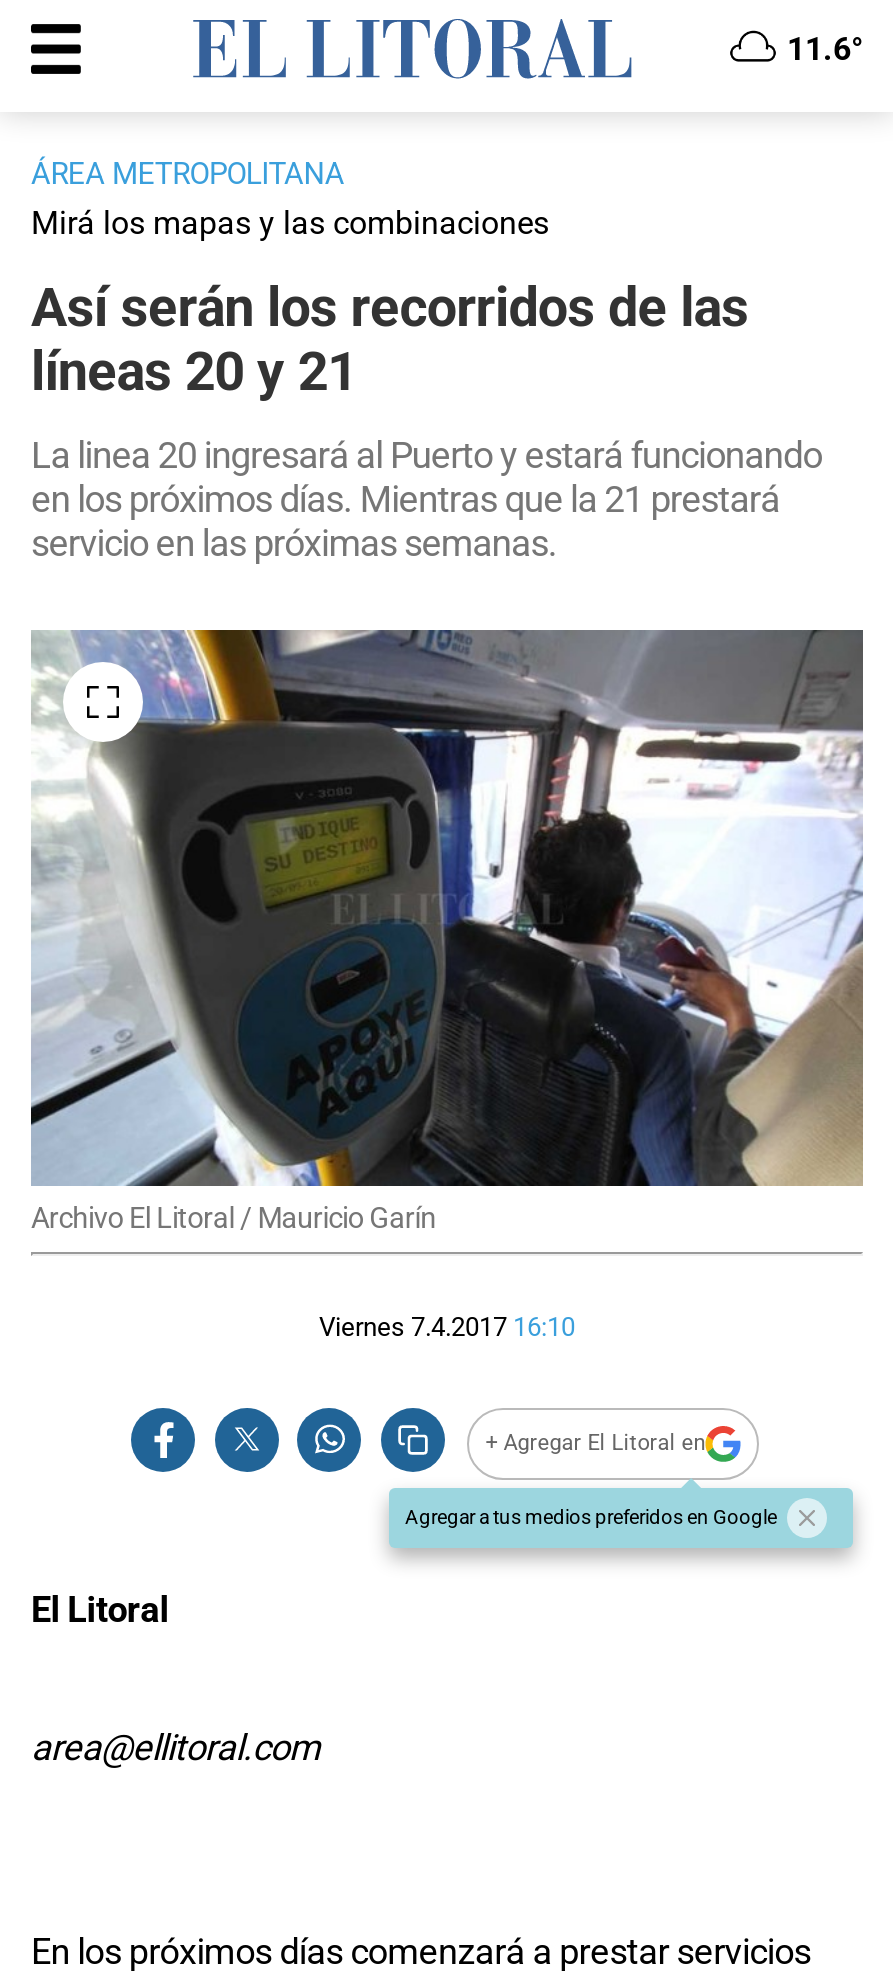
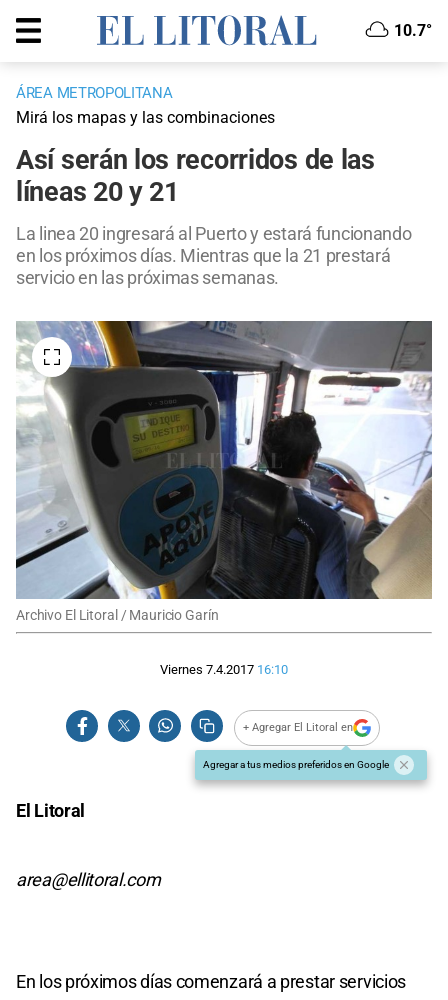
[787,29,863,67] 11.6° -> [394,20,432,39] 10.7°

